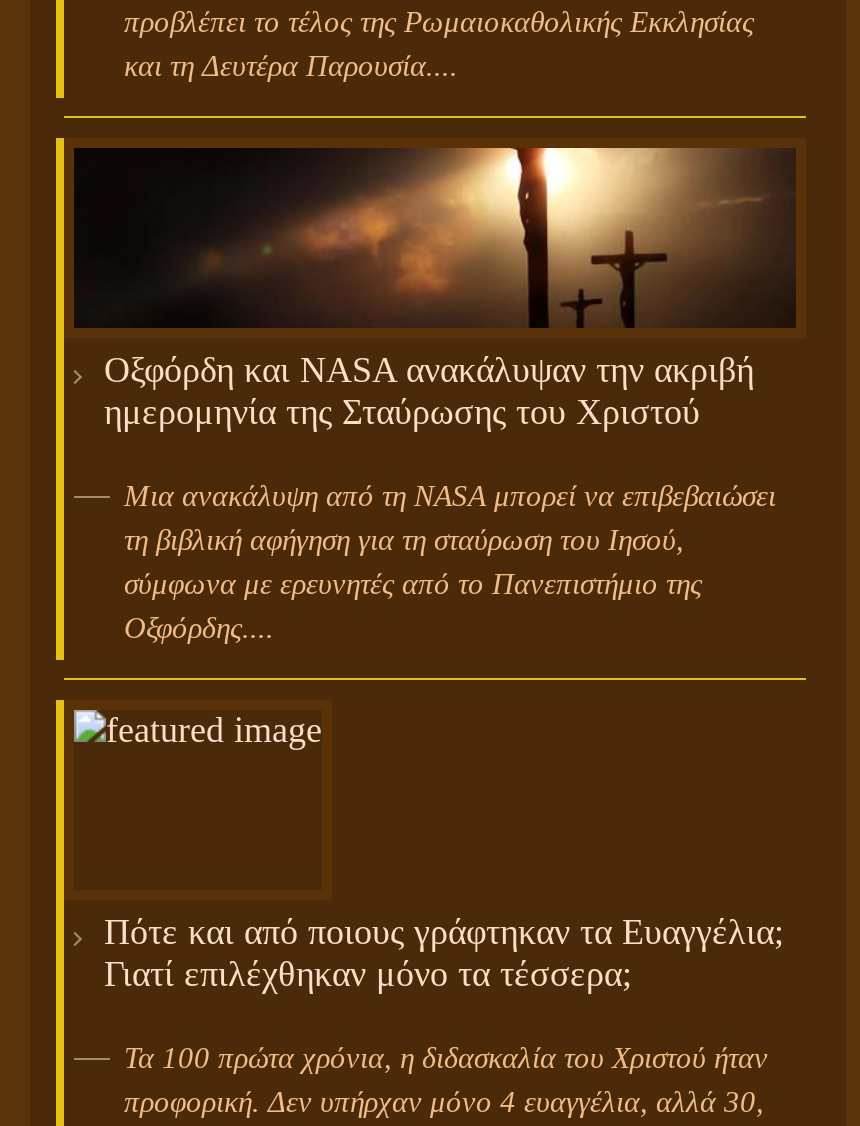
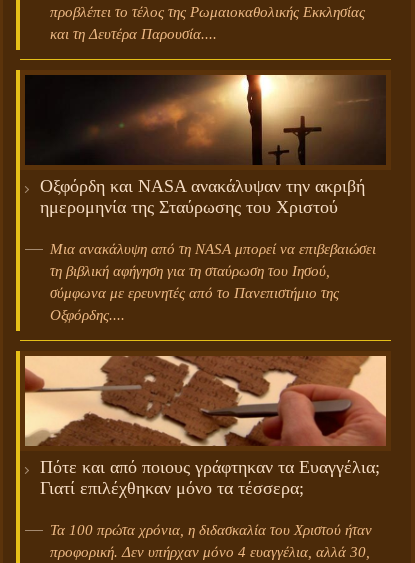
none -> [24,355,387,447] [image]

